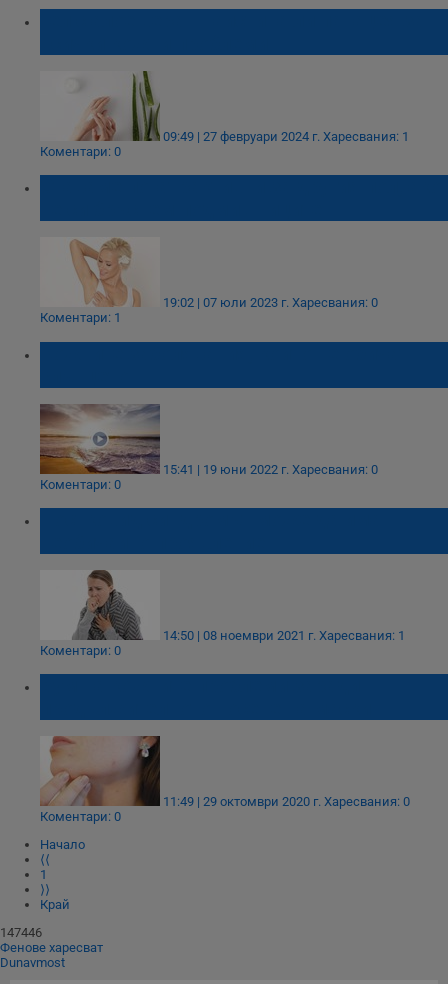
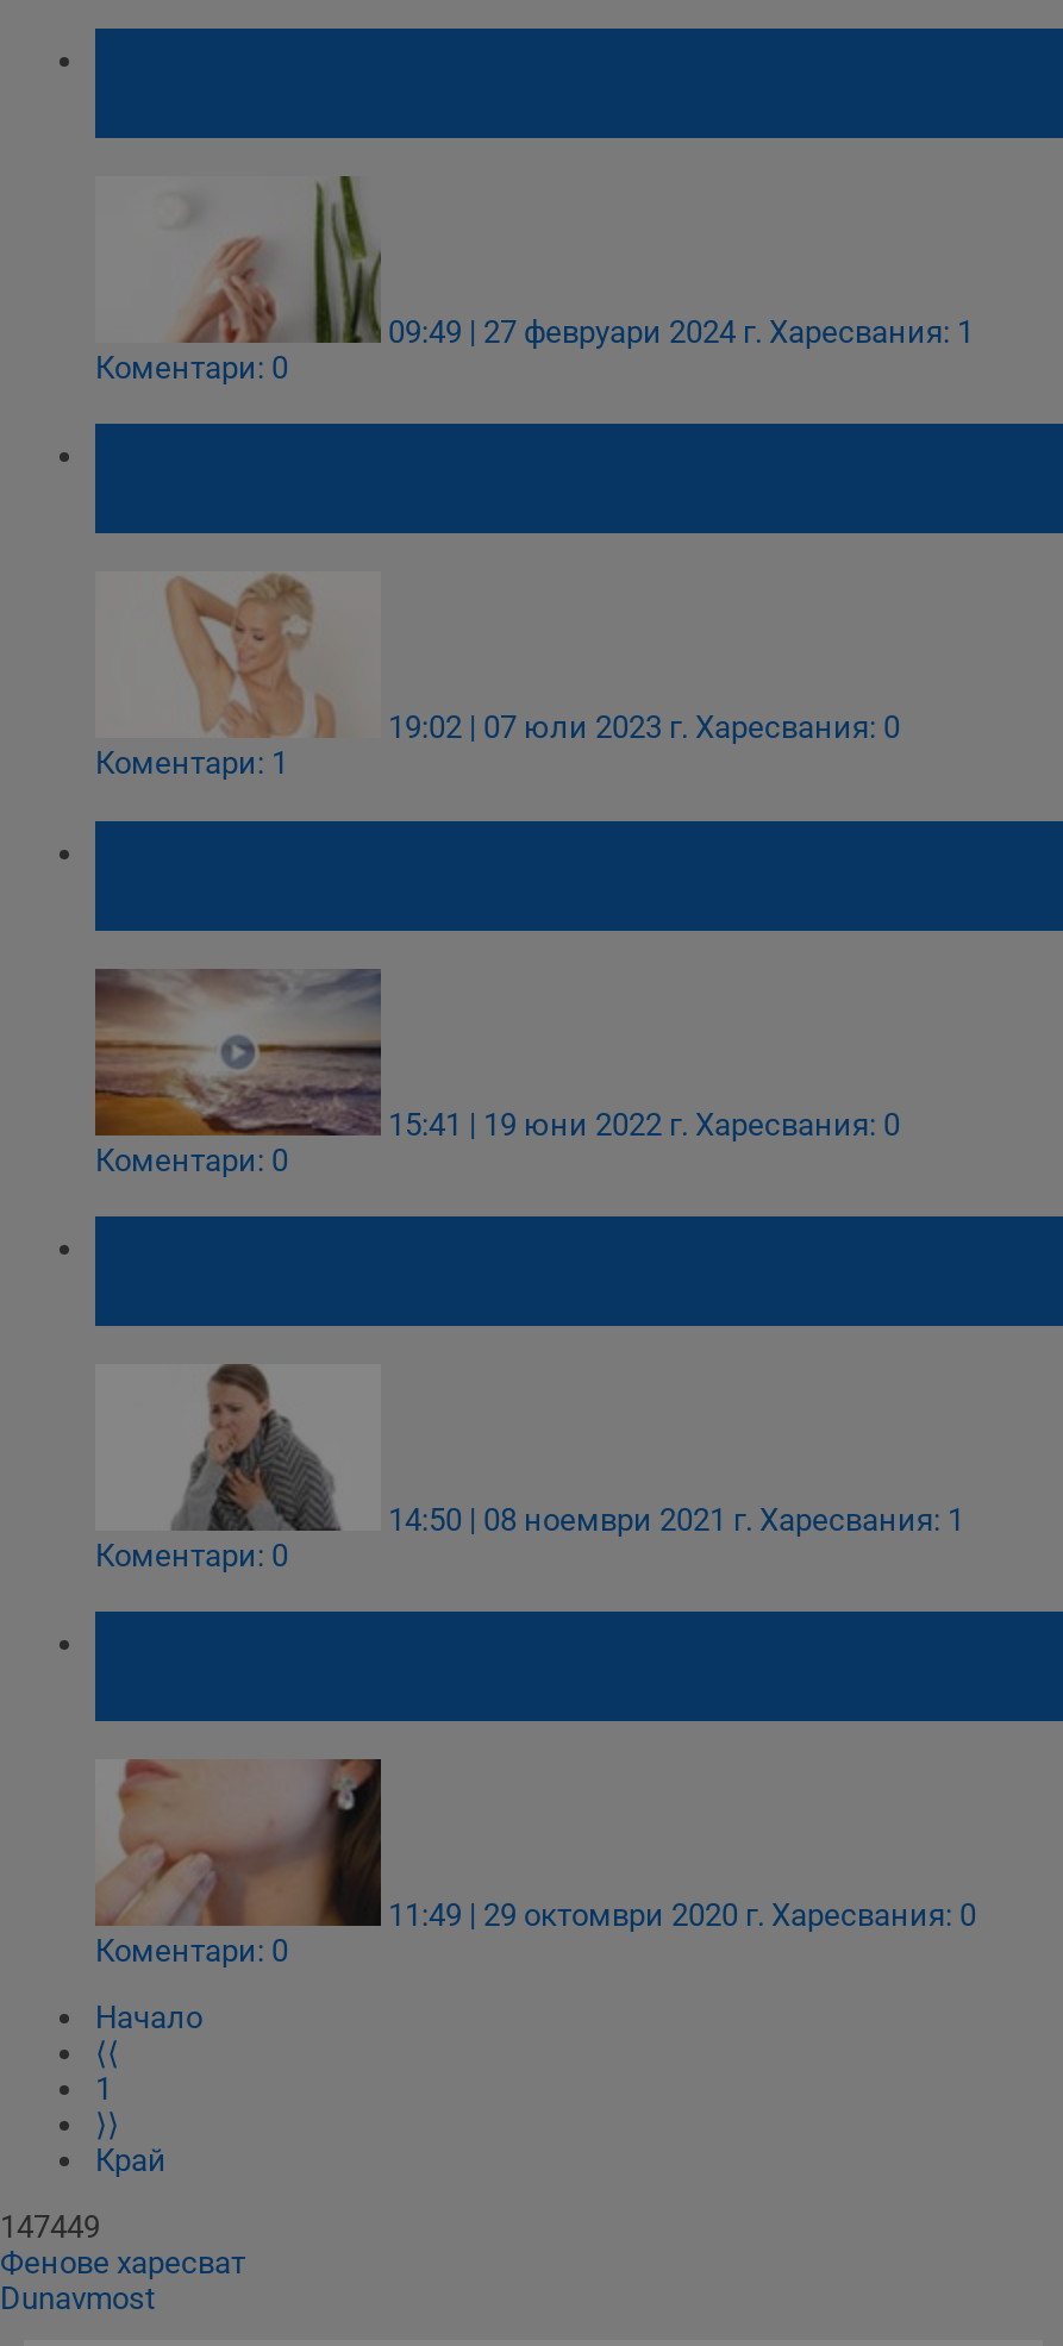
[0,925,42,940] 147446 -> [0,2210,100,2246] 147449

